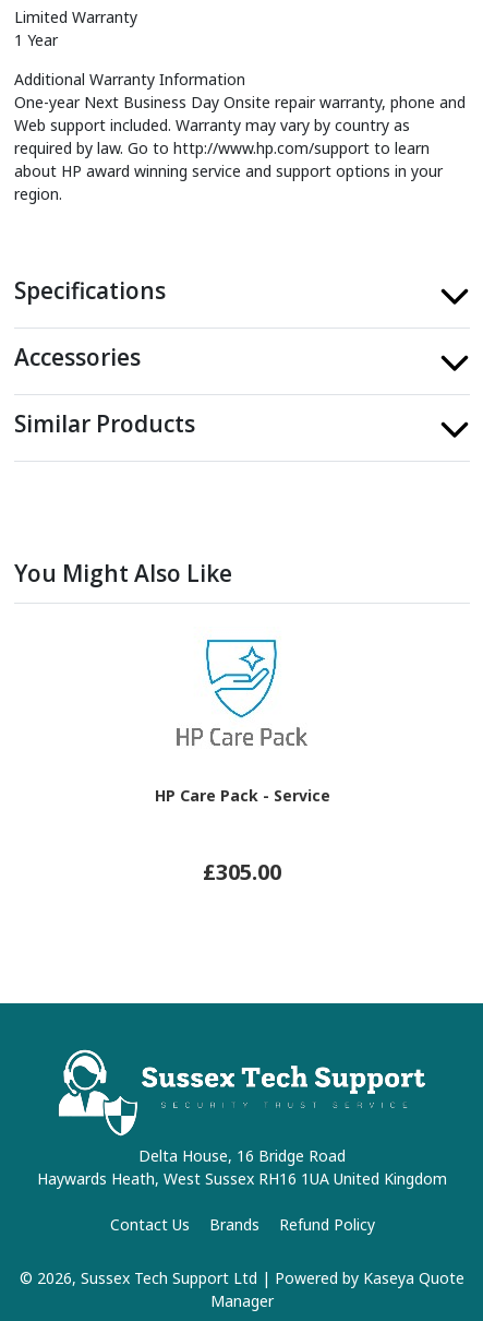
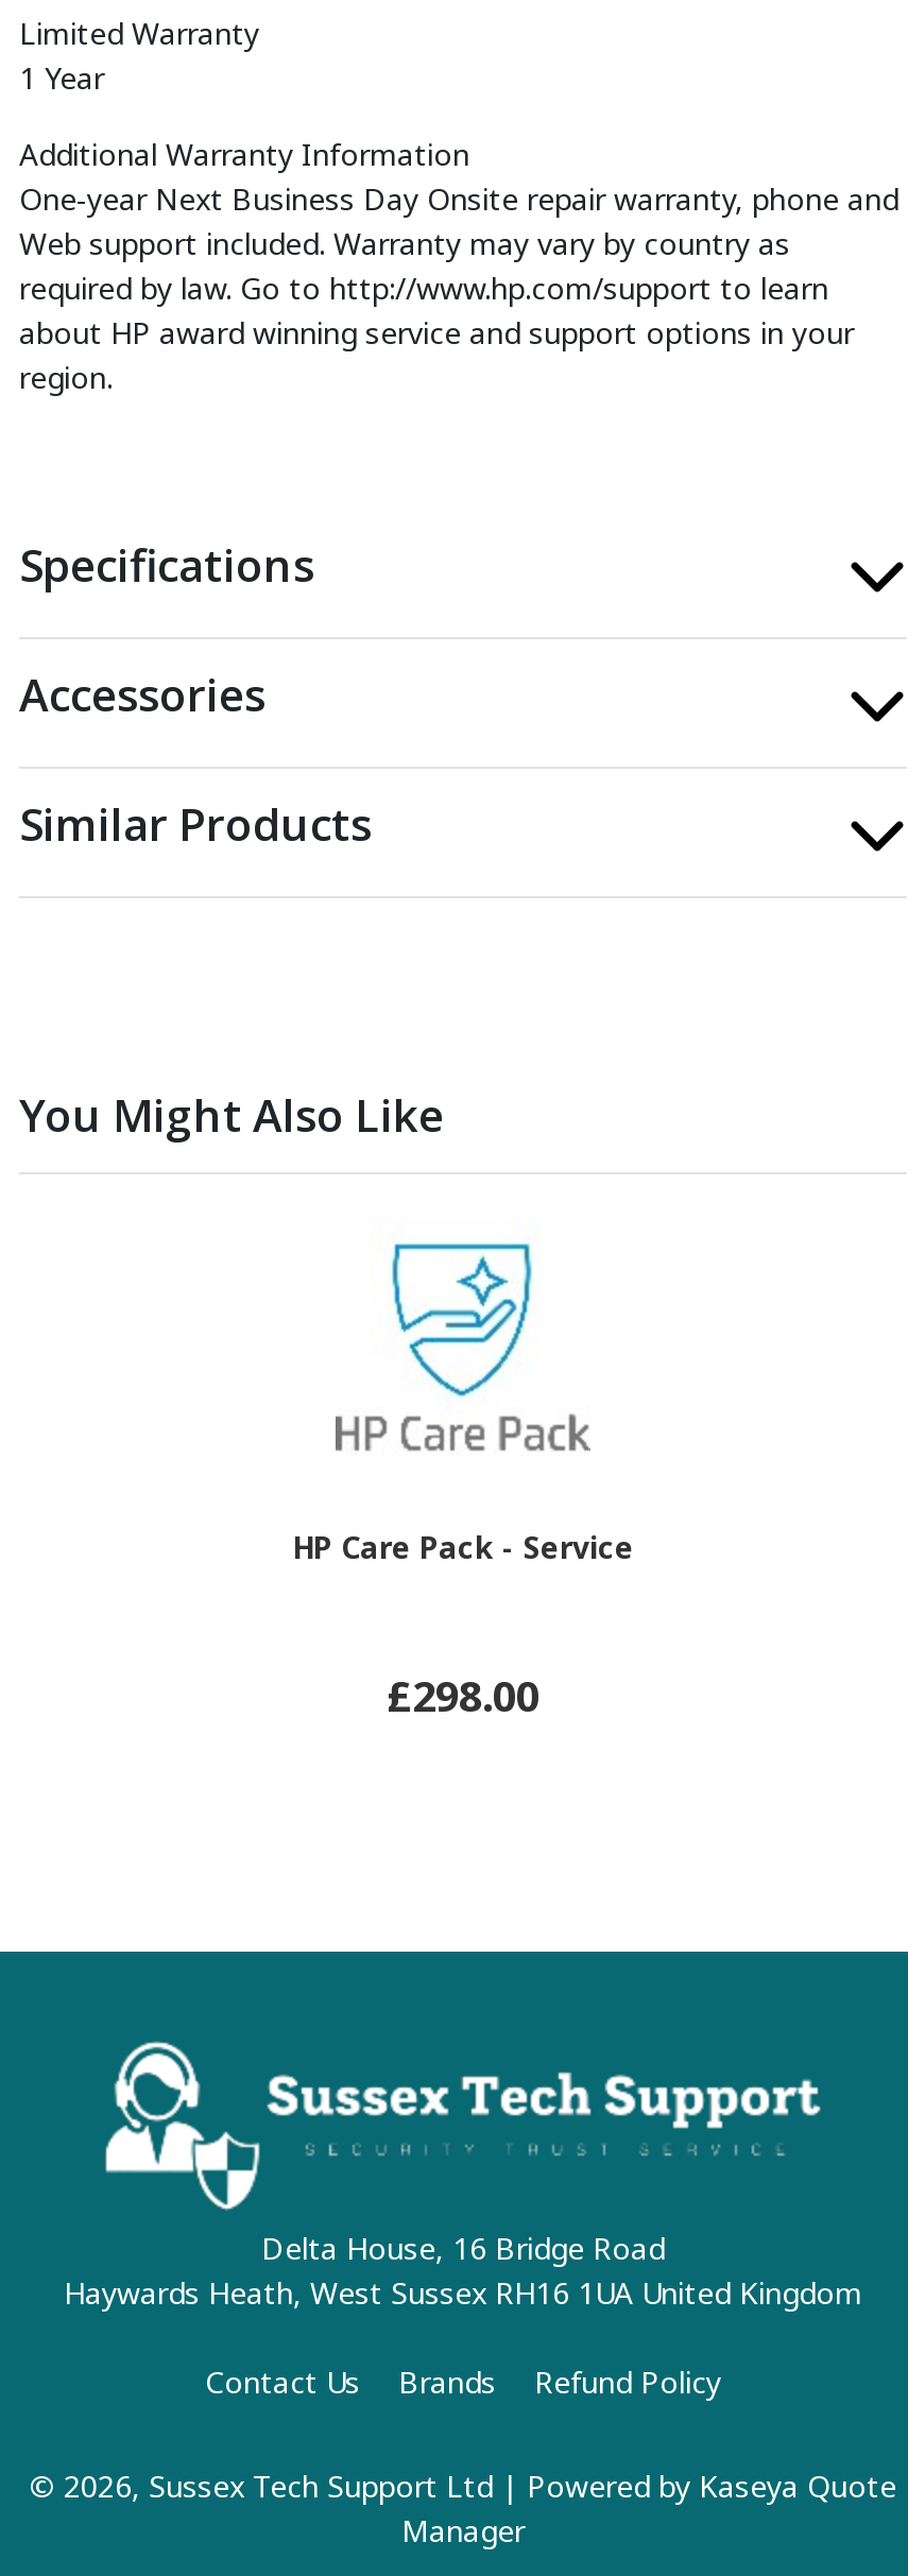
[203,857,281,886] £305.00 -> [387,1666,539,1724] £298.00

